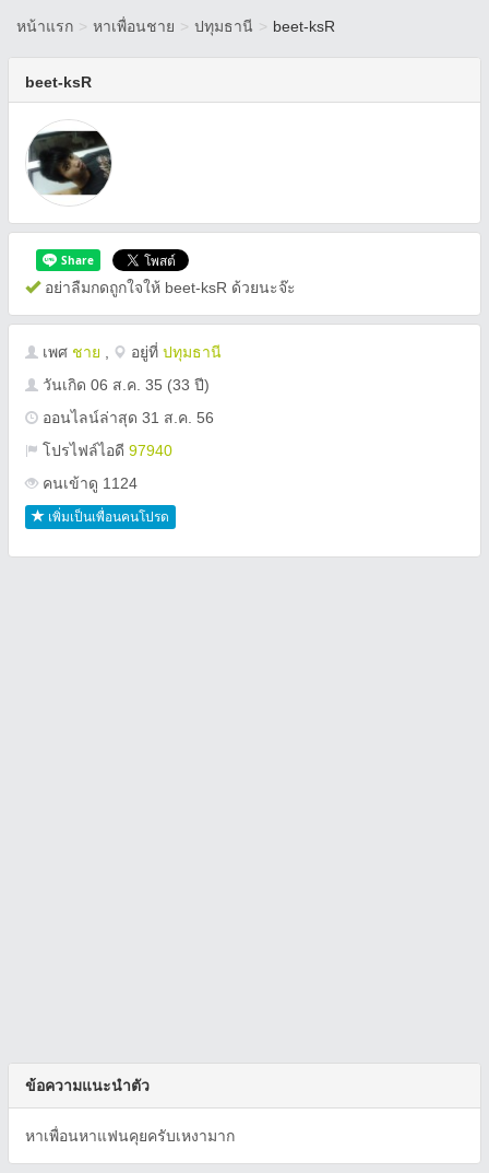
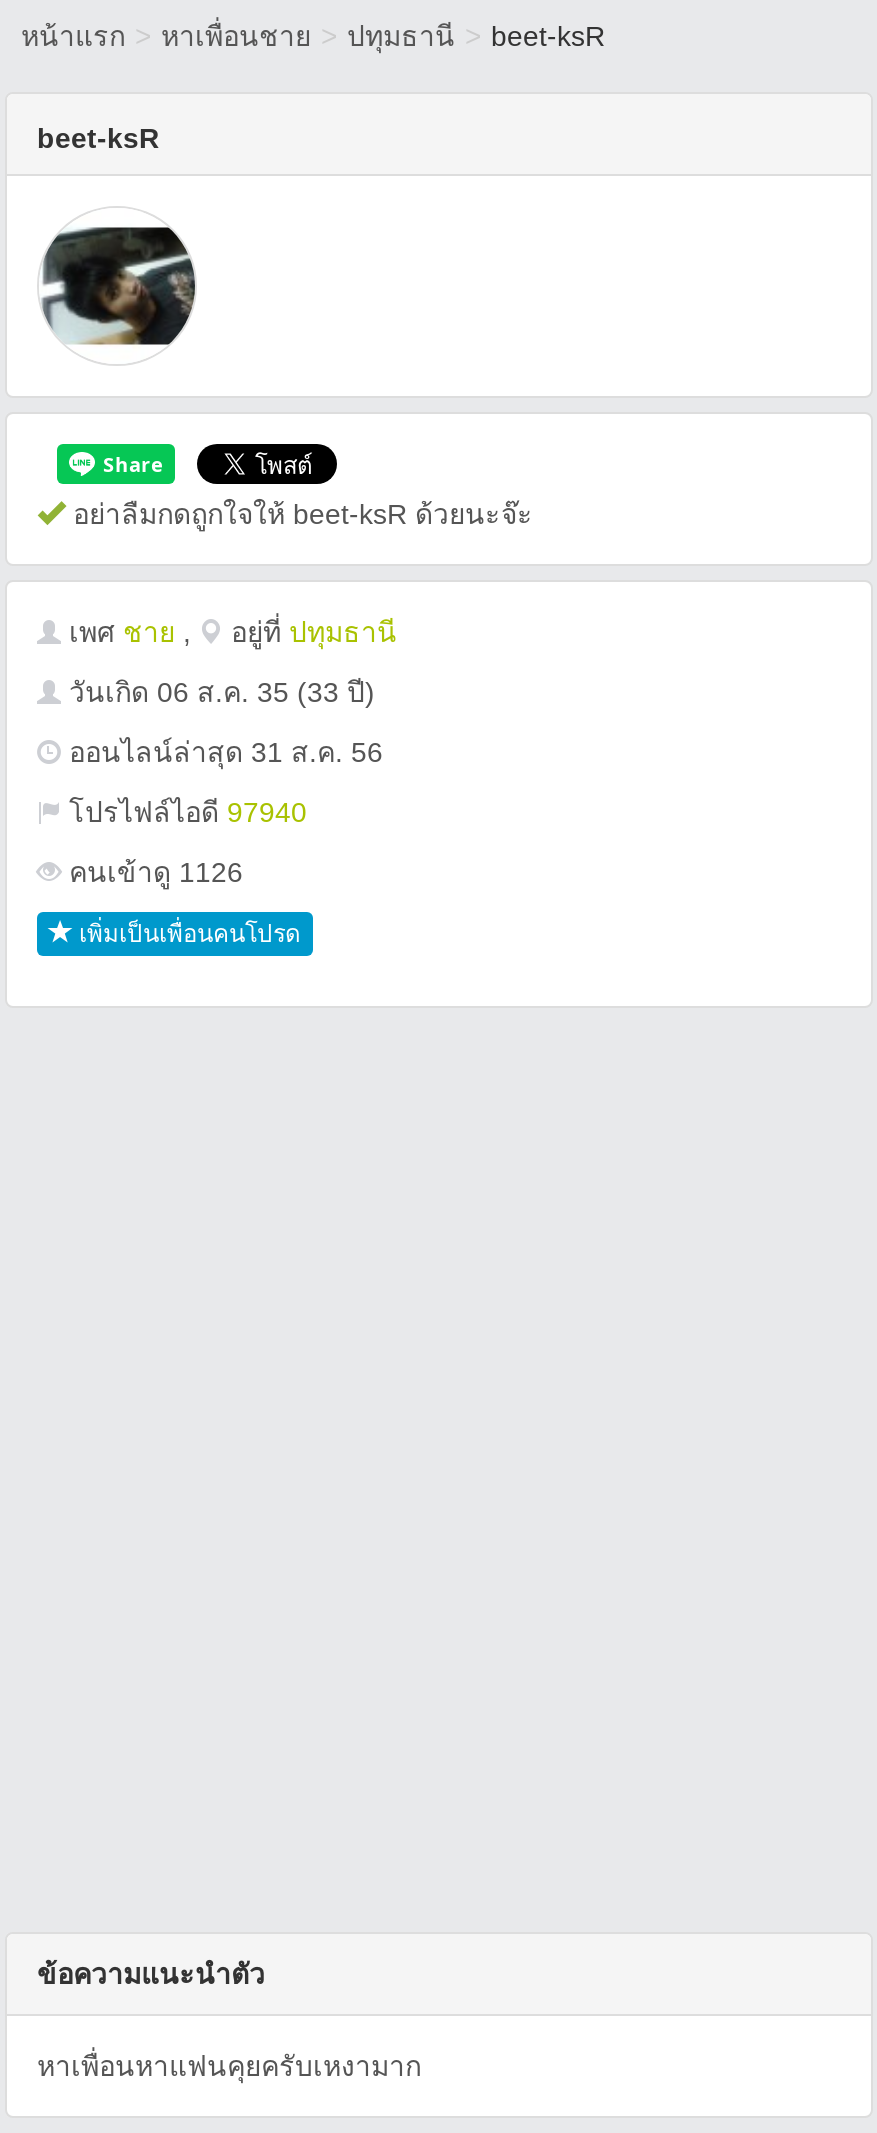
[38,474,138,492] คนเข้าดู 1124 -> [61,856,243,888] คนเข้าดู 1126

